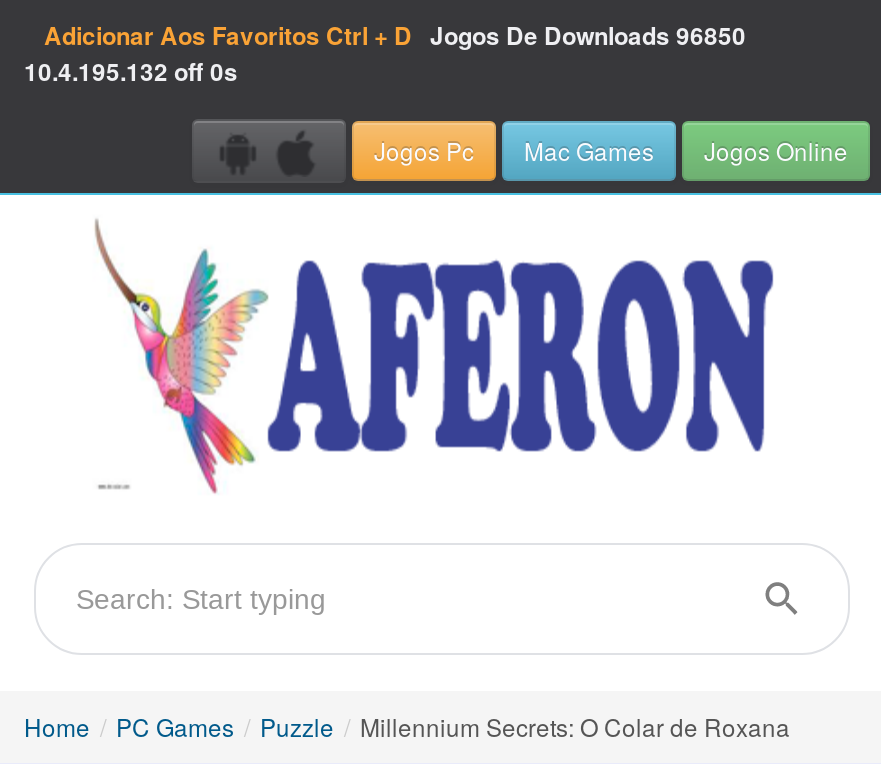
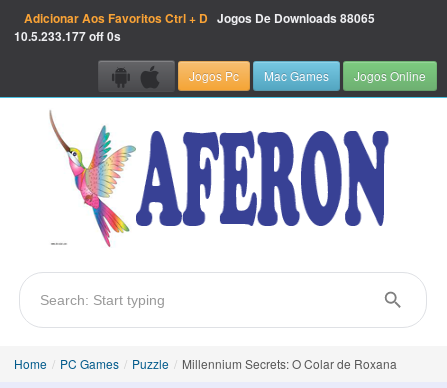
[44,17,746,53] Adicionar Aos Favoritos Ctrl + D Jogos De Downloads 96850 -> [24,9,375,27] Adicionar Aos Favoritos Ctrl + D Jogos De Downloads 88065
[24,53,238,89] 10.4.195.132 off 0s -> [14,27,121,45] 10.5.233.177 off 0s

